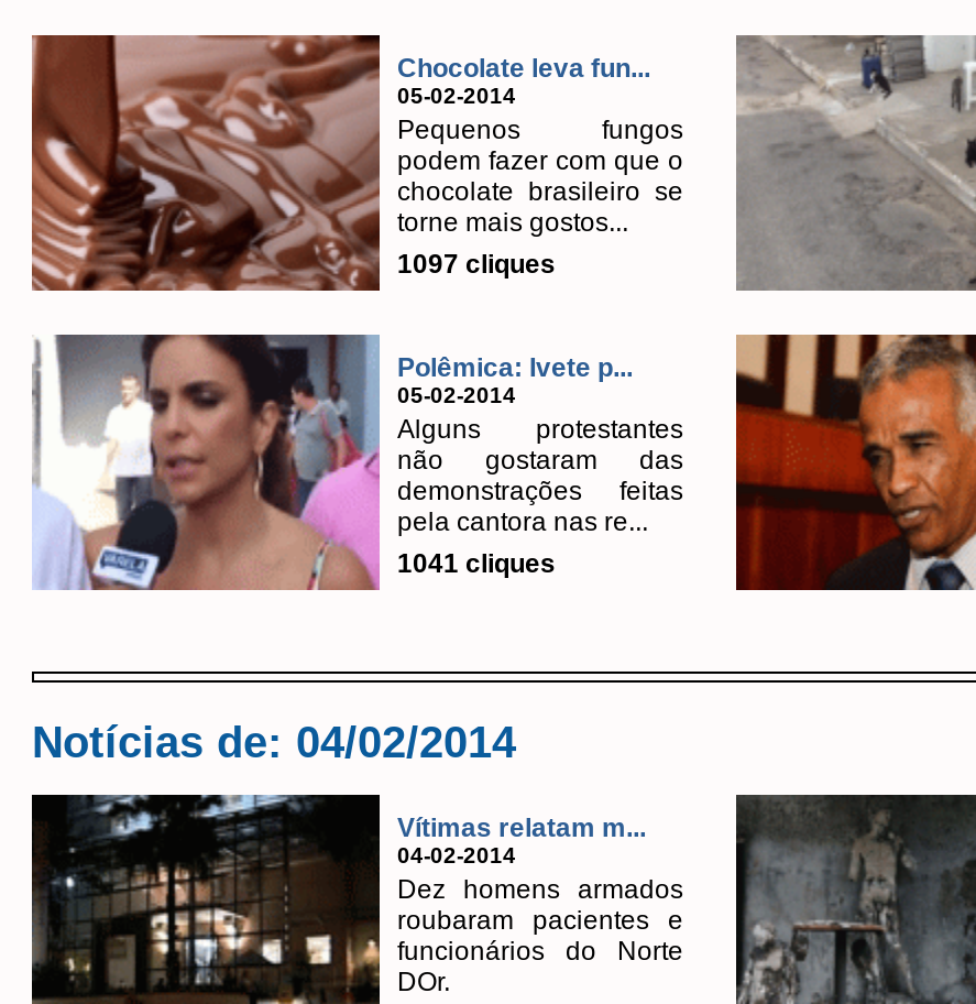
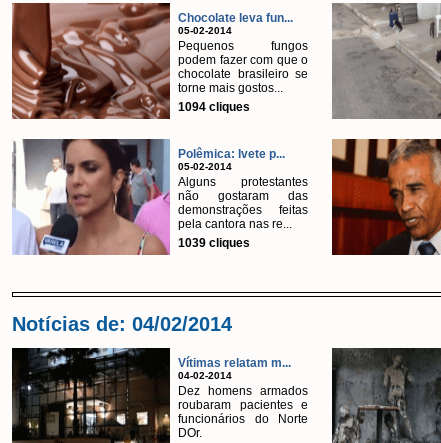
[397,249,556,280] 1097 cliques -> [178,100,250,114] 1094 cliques
[397,548,556,579] 1041 cliques -> [178,236,250,250] 1039 cliques

